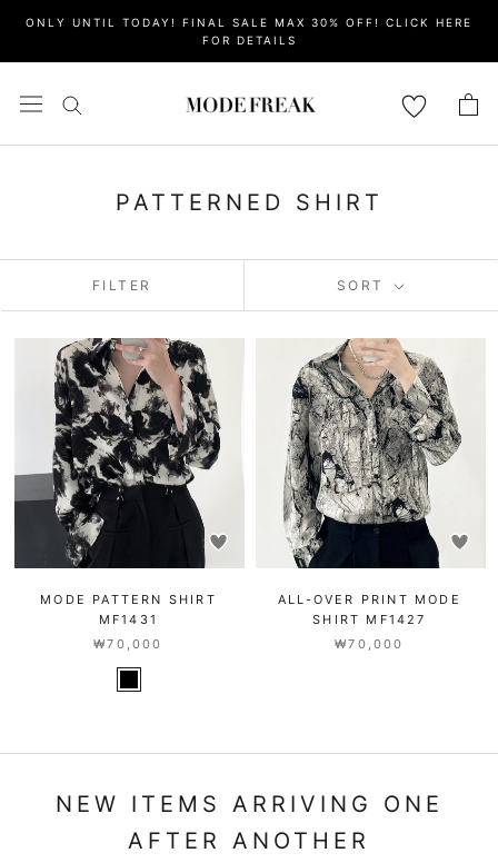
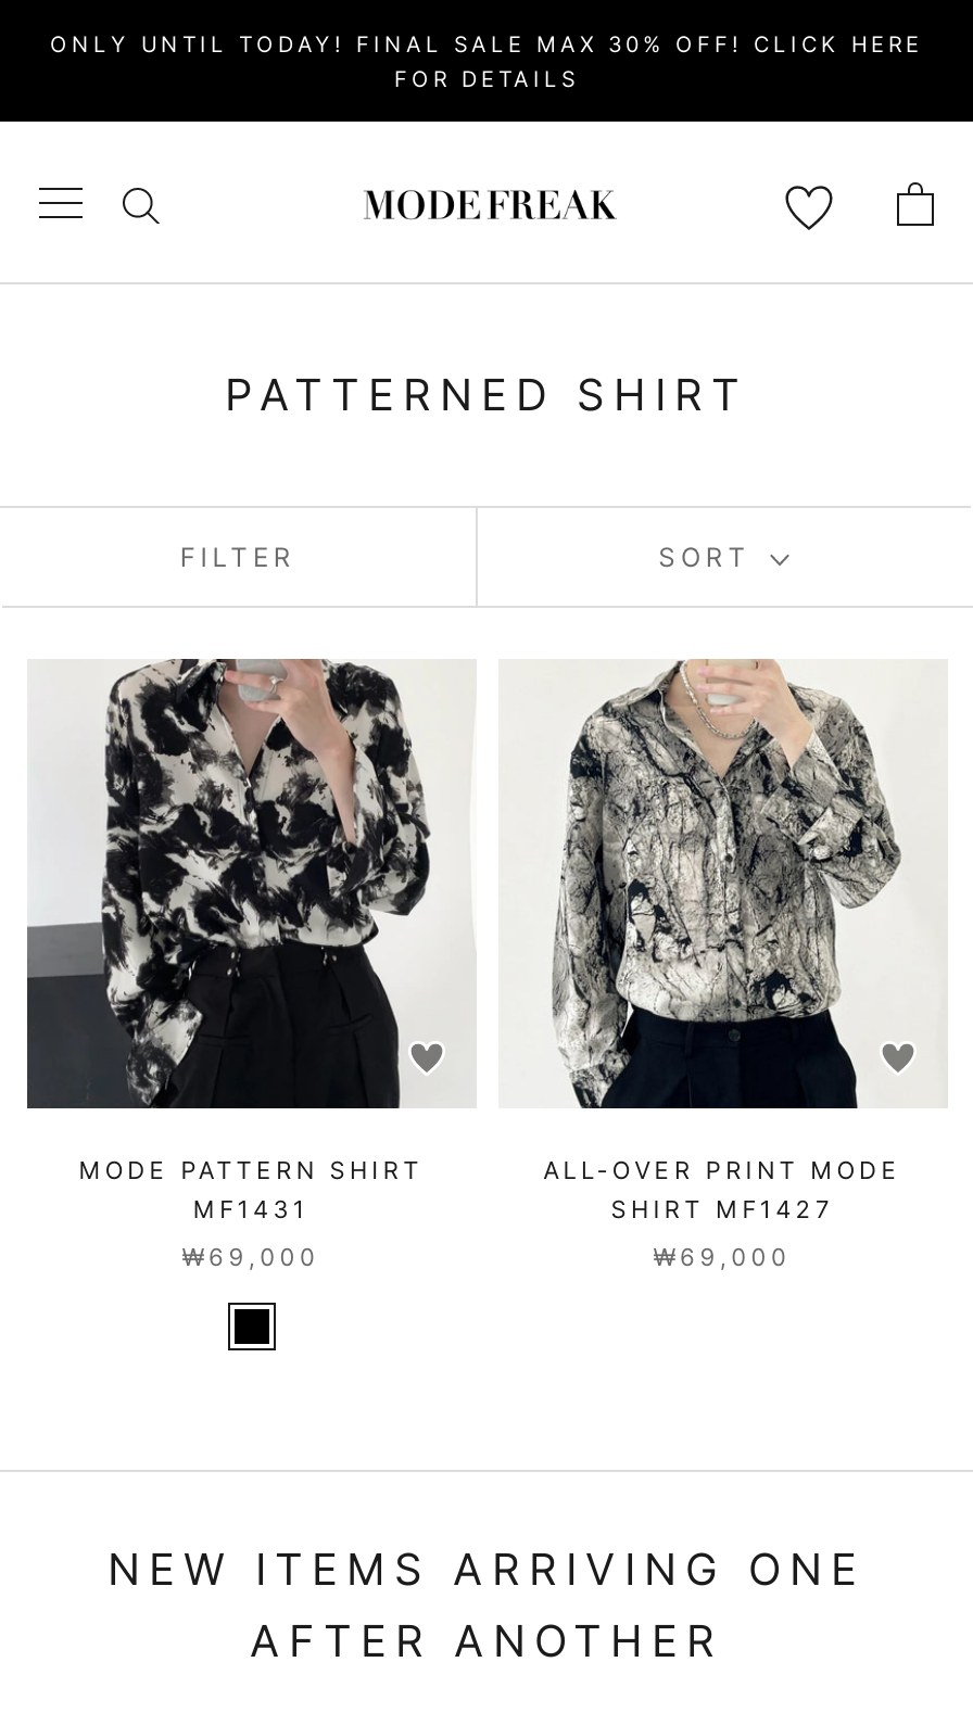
[94,636,163,652] ₩70,000 -> [182,1242,320,1272] ₩69,000
[335,636,404,652] ₩70,000 -> [653,1242,791,1272] ₩69,000

